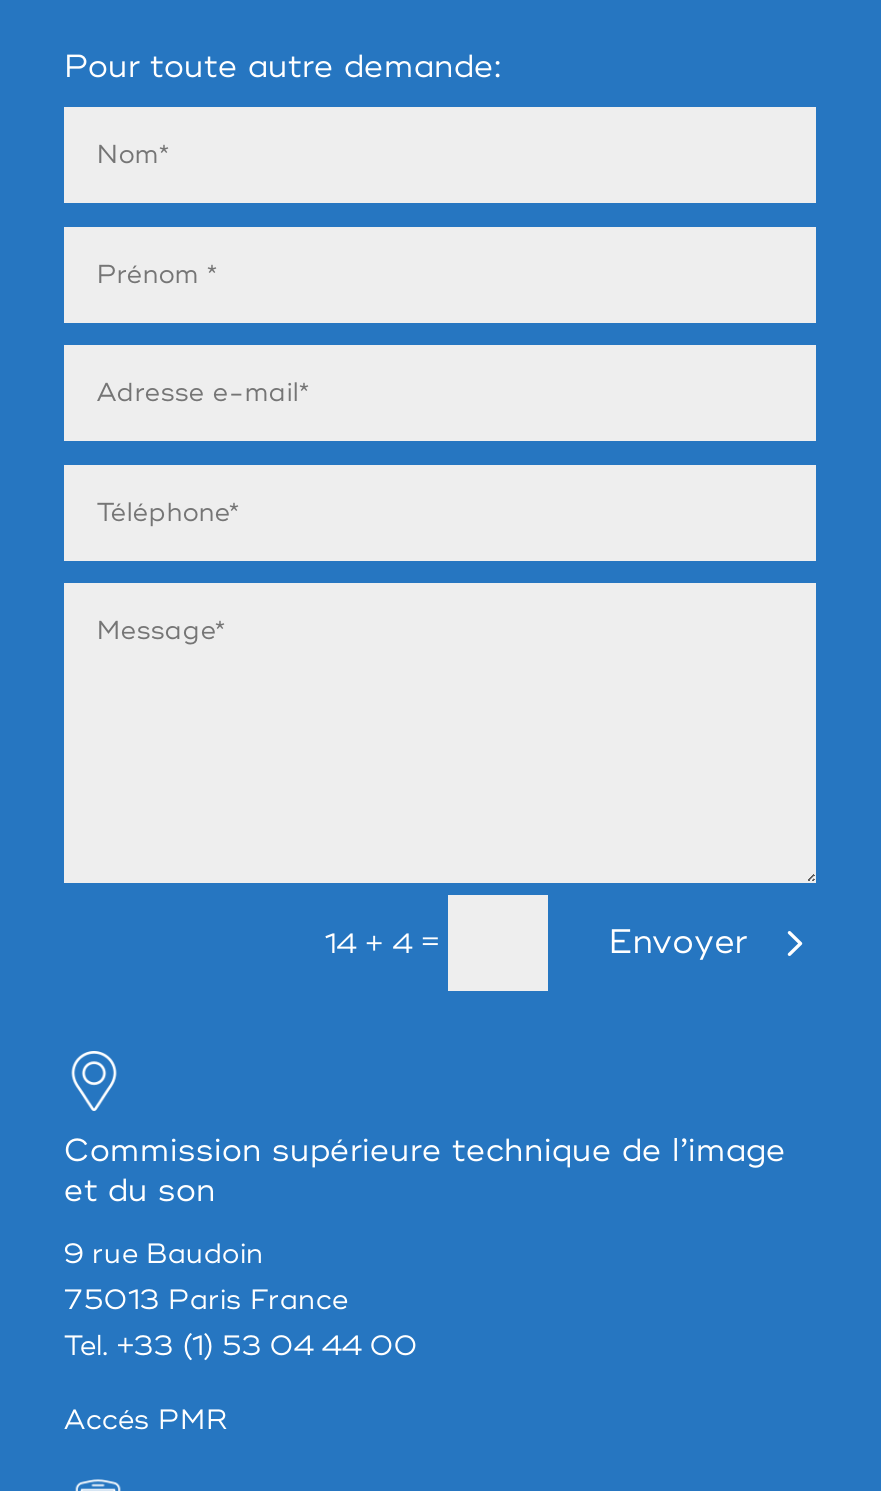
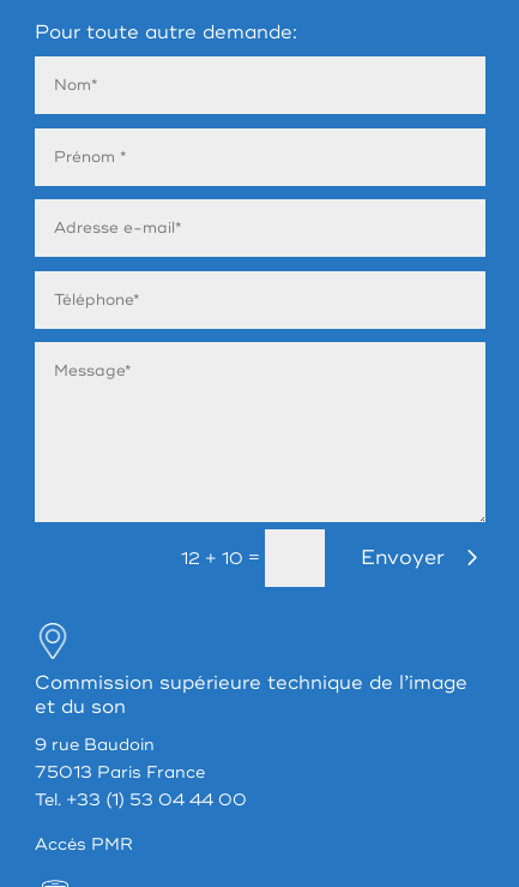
[325,926,449,962] 14 + 4 = -> [181,548,265,569] 12 + 10 =

